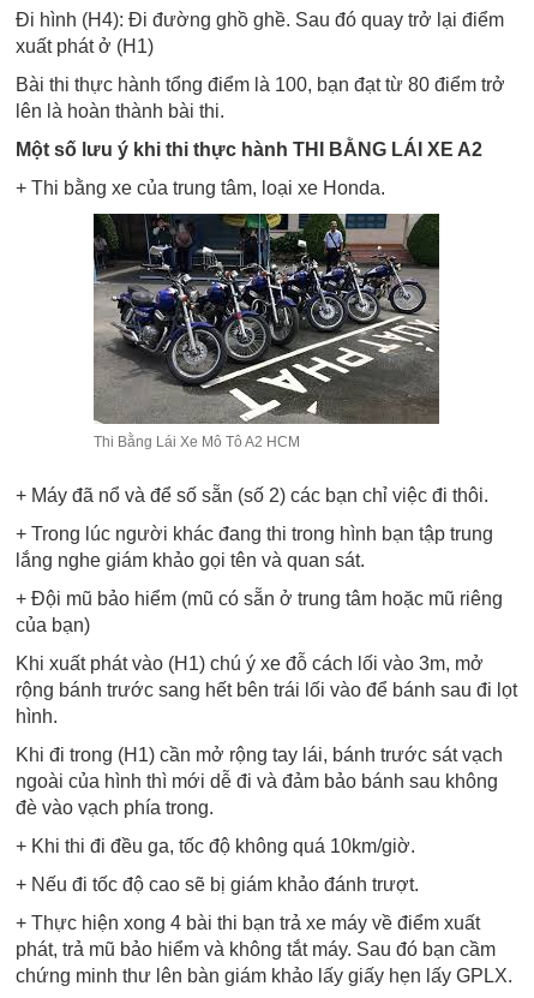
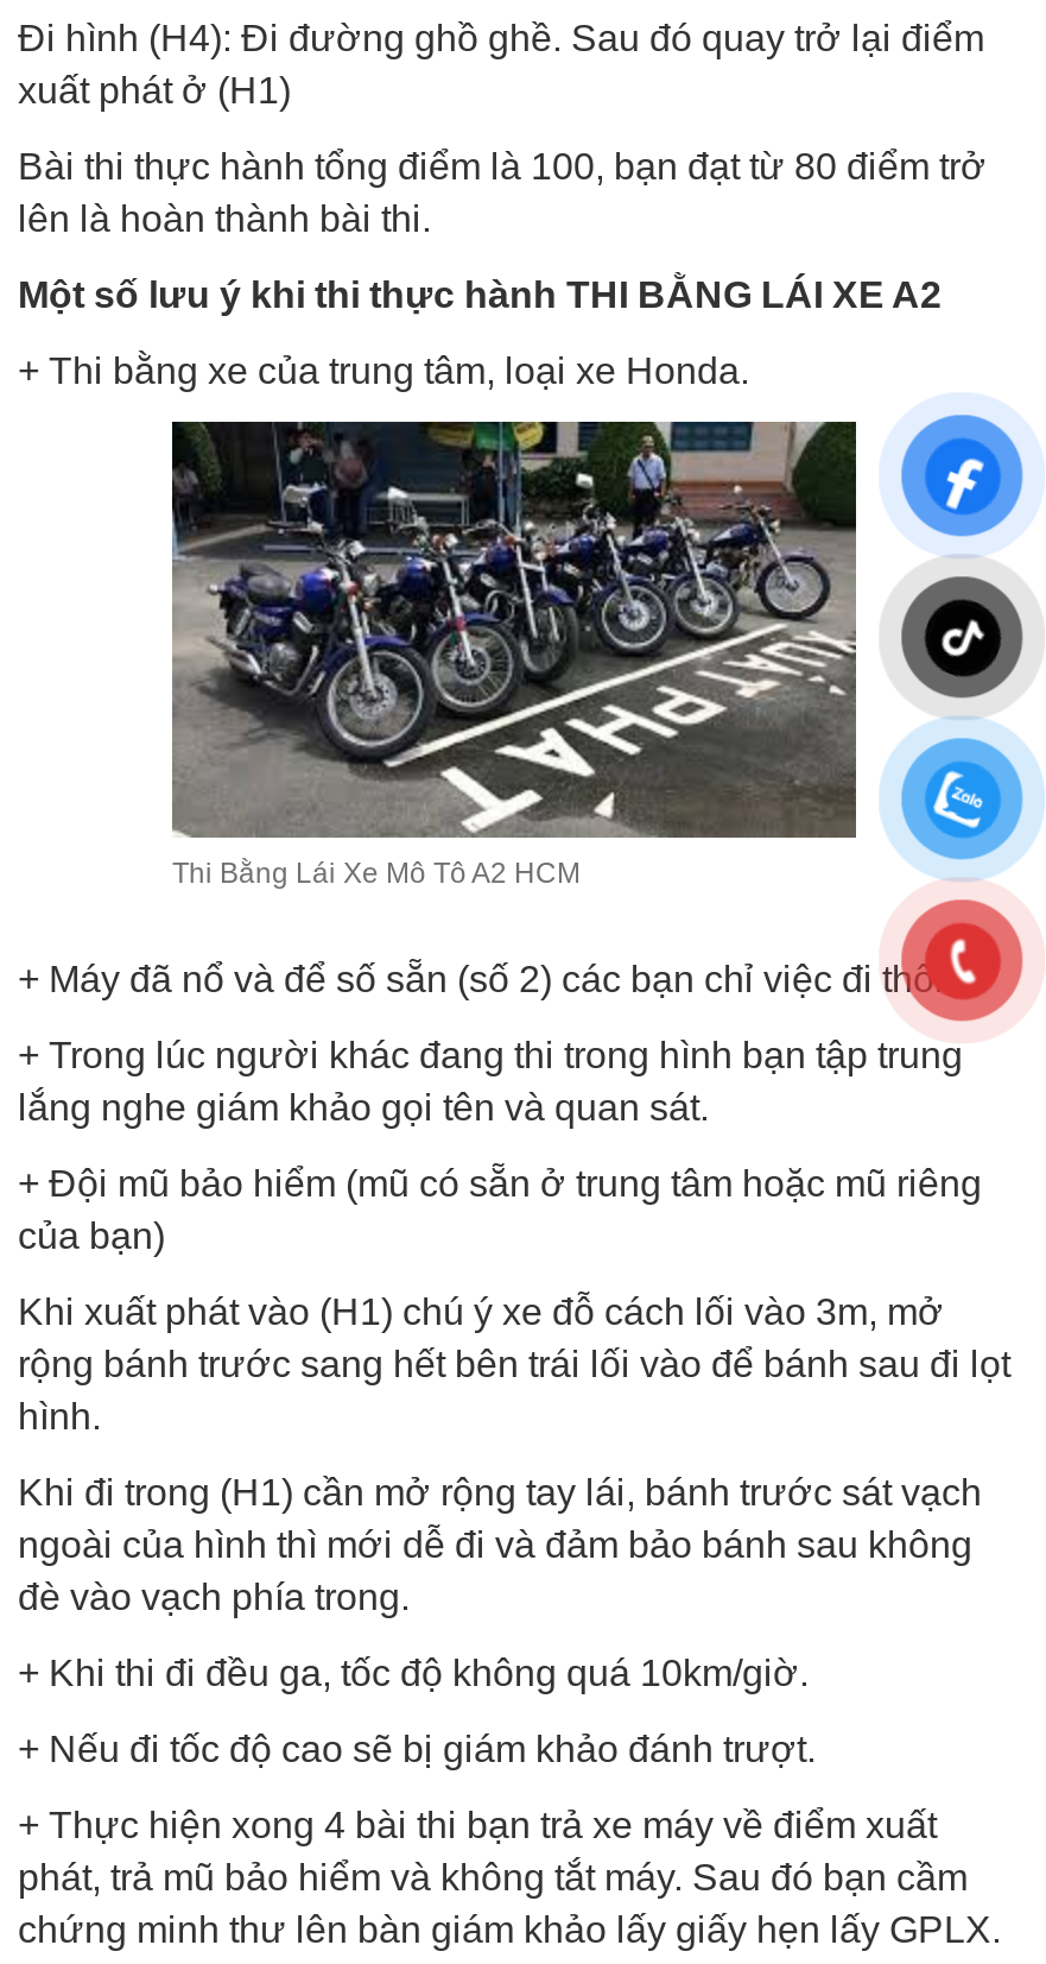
none -> [880,410,1039,1025] [image]

